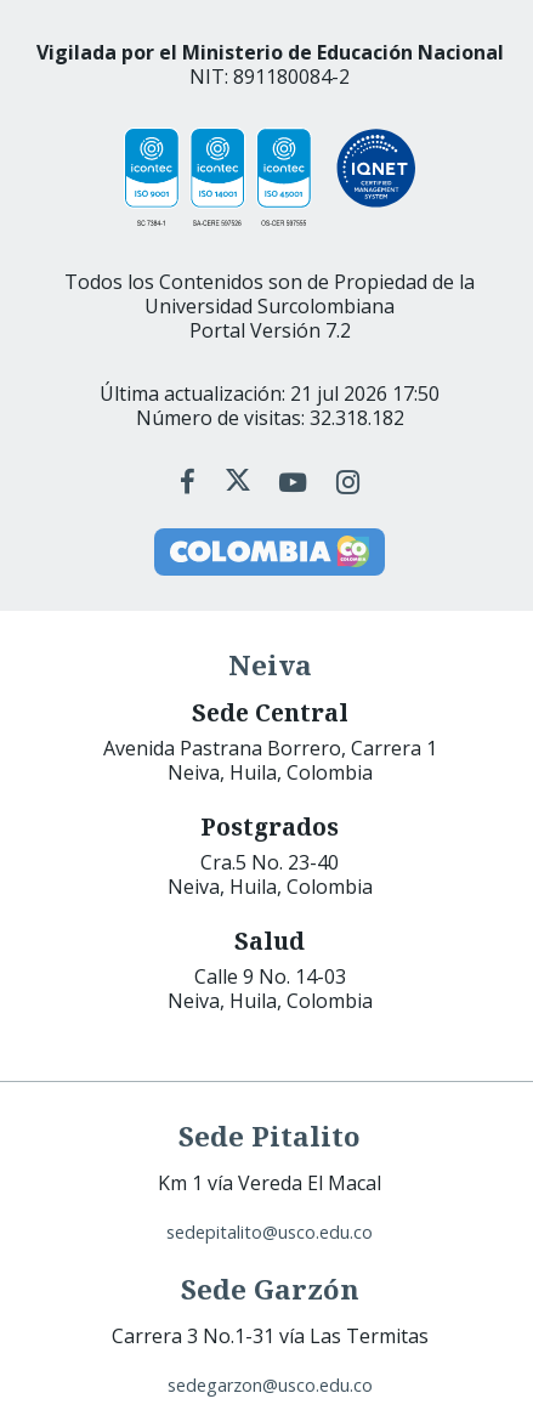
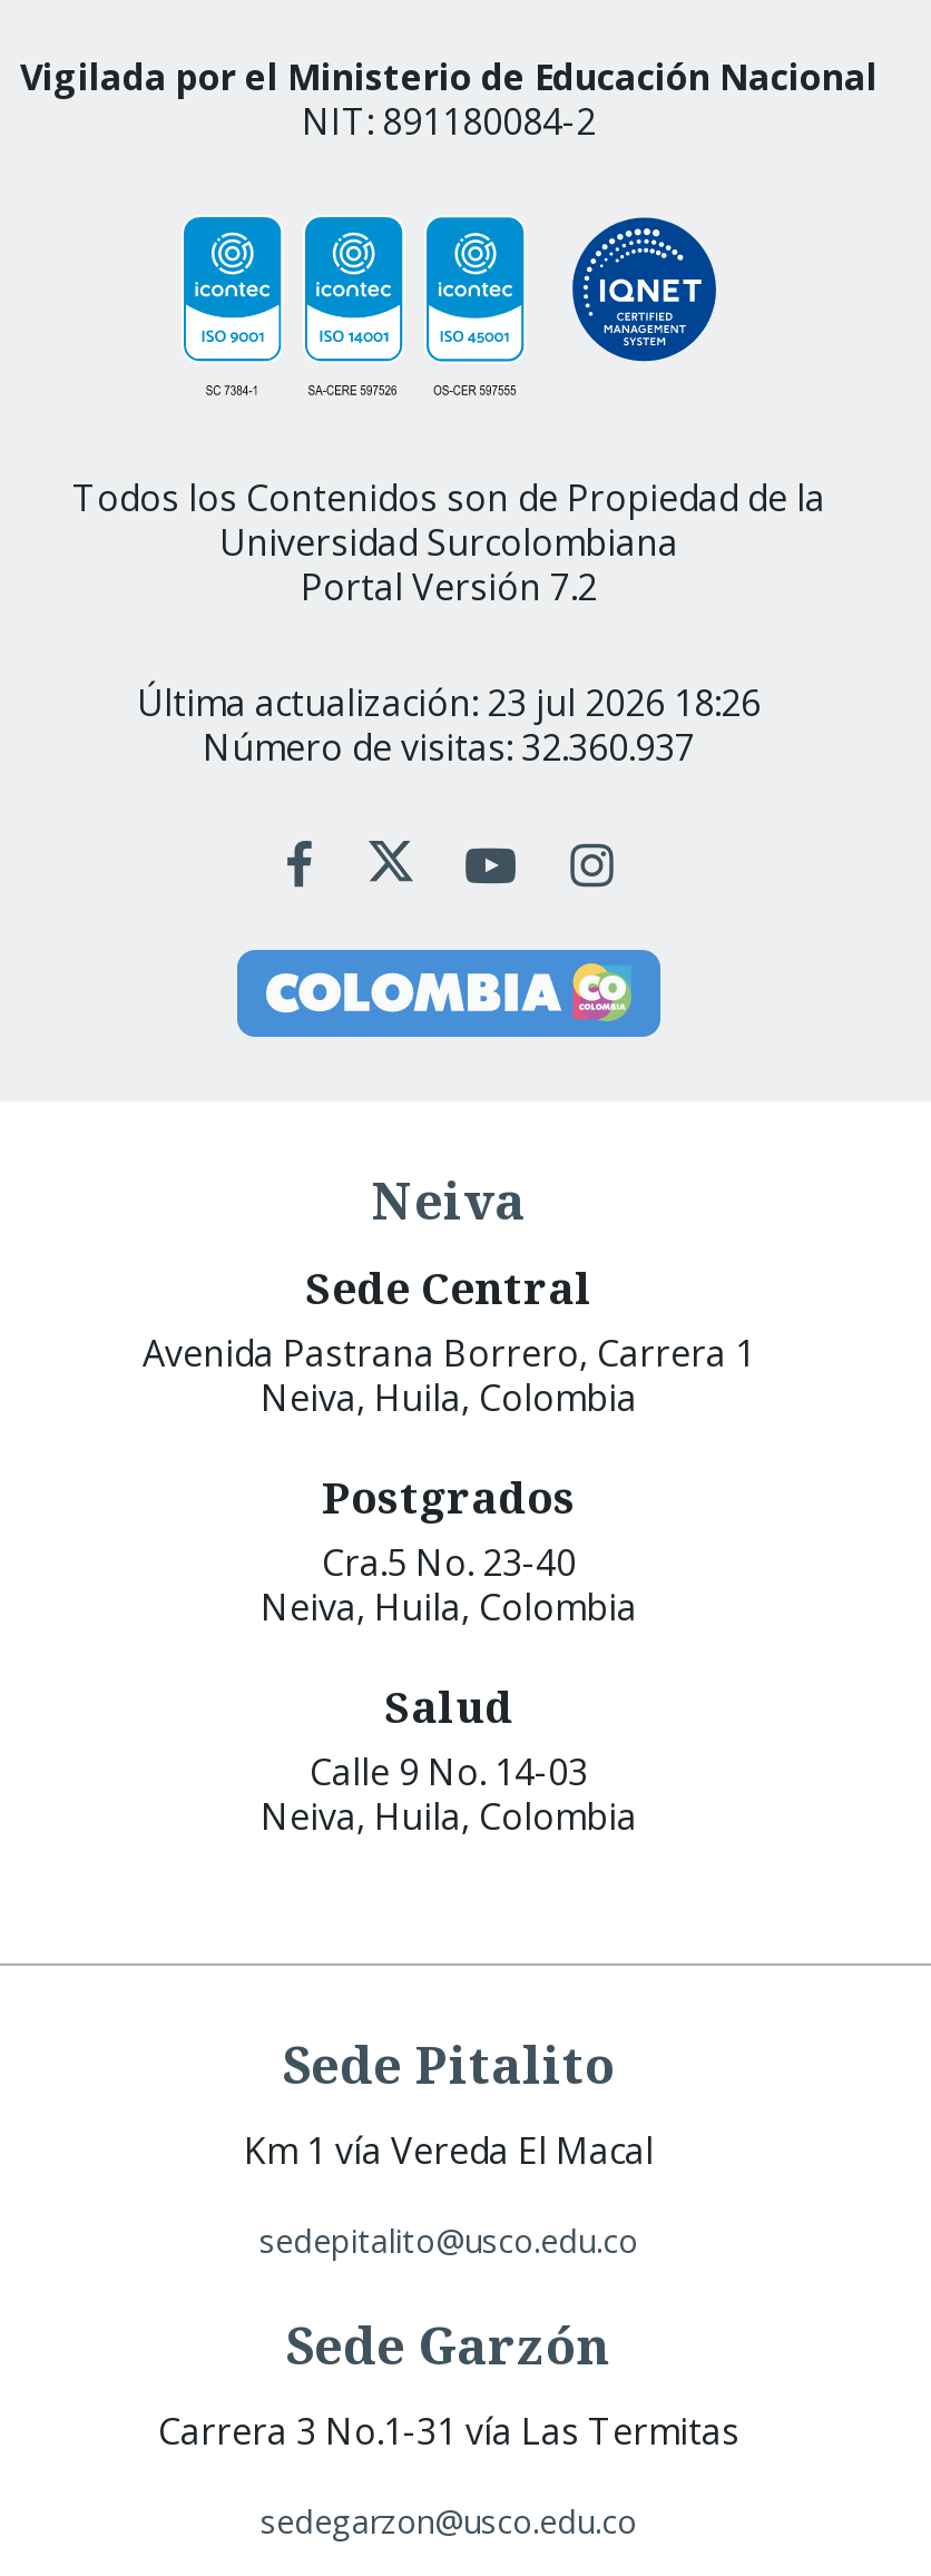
[100,380,440,407] Última actualización: 21 jul 2026 17:50 -> [137,678,761,727] Última actualización: 23 jul 2026 18:26
[135,404,404,431] Número de visitas: 32.318.182 -> [203,723,695,772] Número de visitas: 32.360.937

